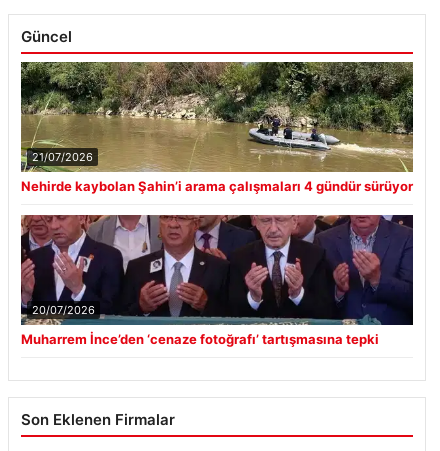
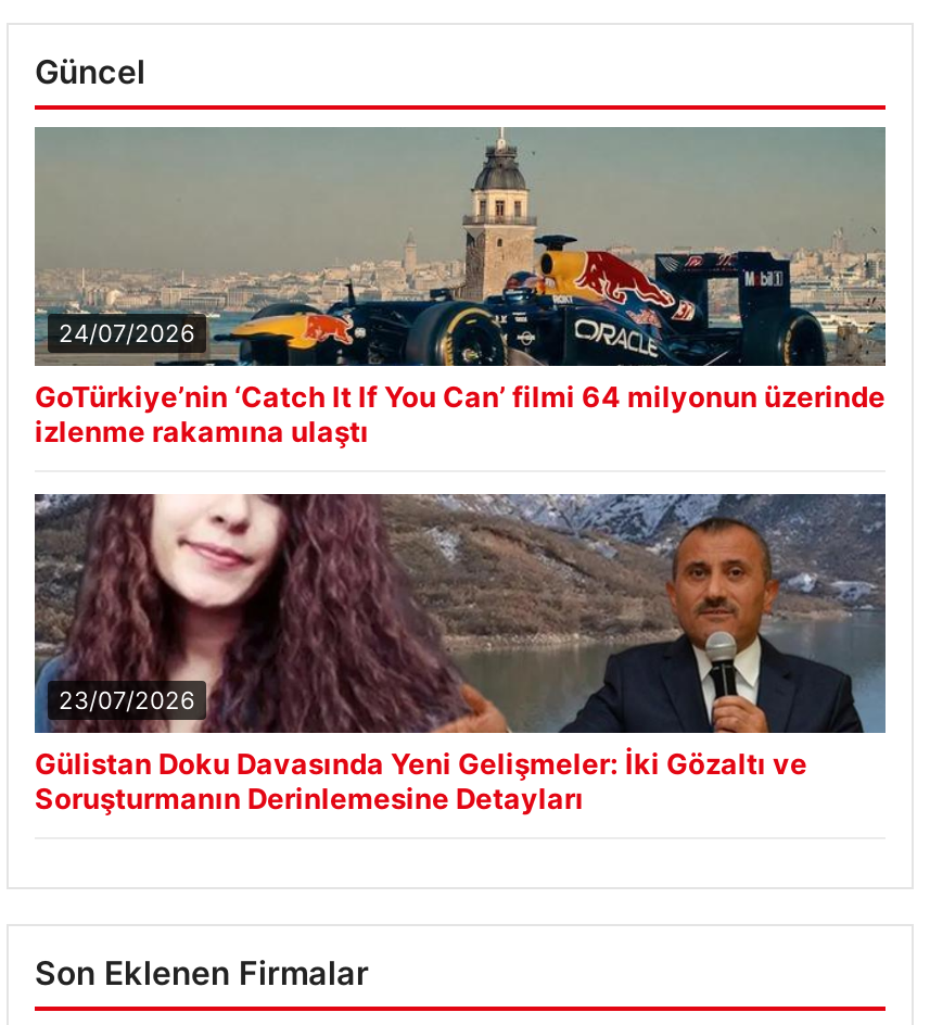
[21,62,413,164] [image] | 21/07/2026 -> [35,126,888,363] [image] | 24/07/2026
[21,178,413,194] Nehirde kaybolan Şahin’i arama çalışmaları 4 gündür sürüyor -> [35,379,886,449] GoTürkiye’nin ‘Catch It If You Can’ filmi 64 milyonun üzerinde | izlenme rakamına ulaştı
[20,214,414,326] [image] | 20/07/2026 -> [35,499,888,736] [image] | 23/07/2026
[21,331,379,347] Muharrem İnce’den ‘cenaze fotoğrafı’ tartışmasına tepki -> [35,746,807,816] Gülistan Doku Davasında Yeni Gelişmeler: İki Gözaltı ve | Soruşturmanın Derinlemesine Detayları

